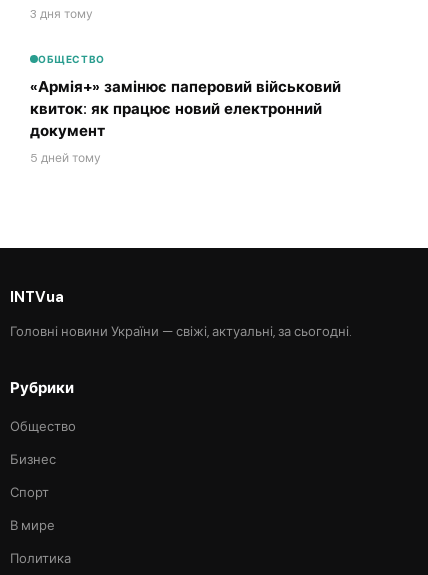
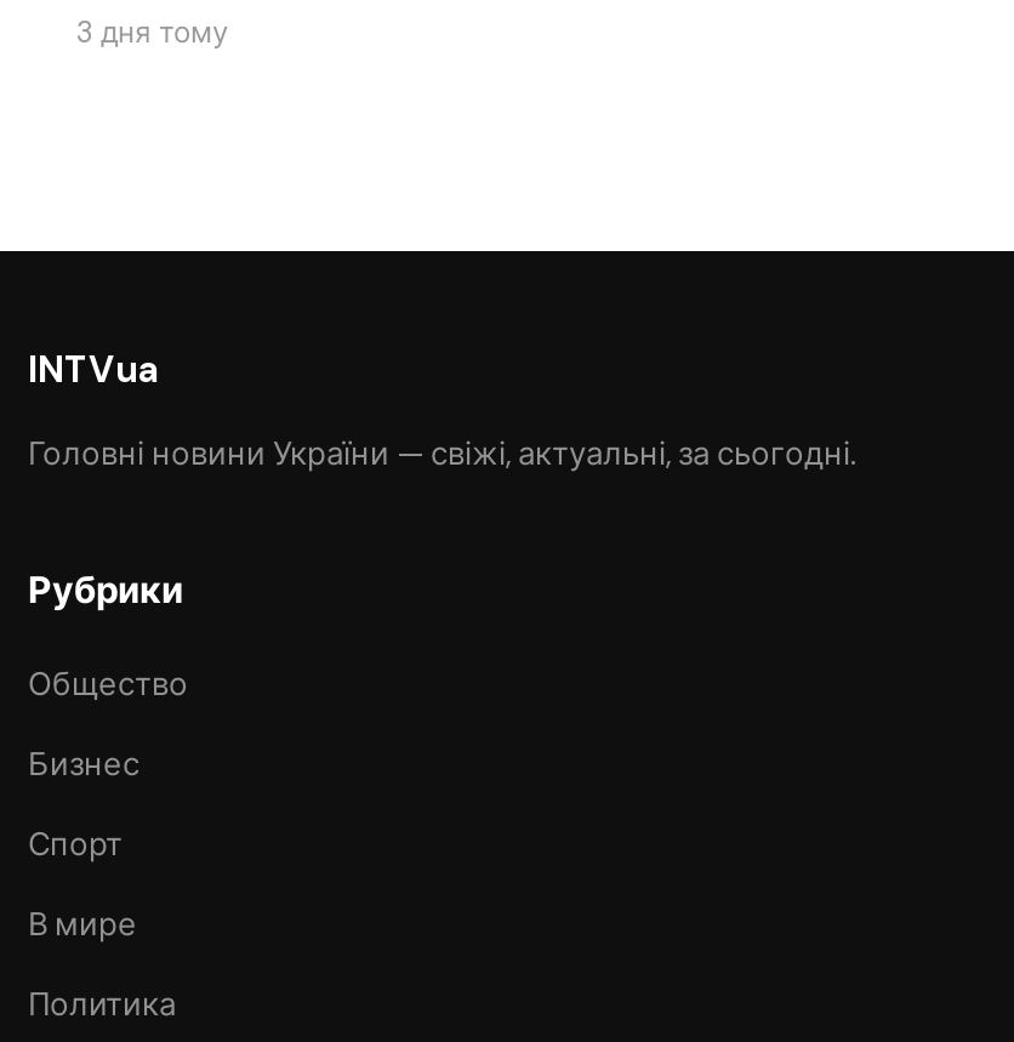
[30,53,341,166] ОБЩЕСТВО | «Армія+» замінює паперовий військовий | квиток: як працює новий електронний | документ | 5 дней тому -> none

